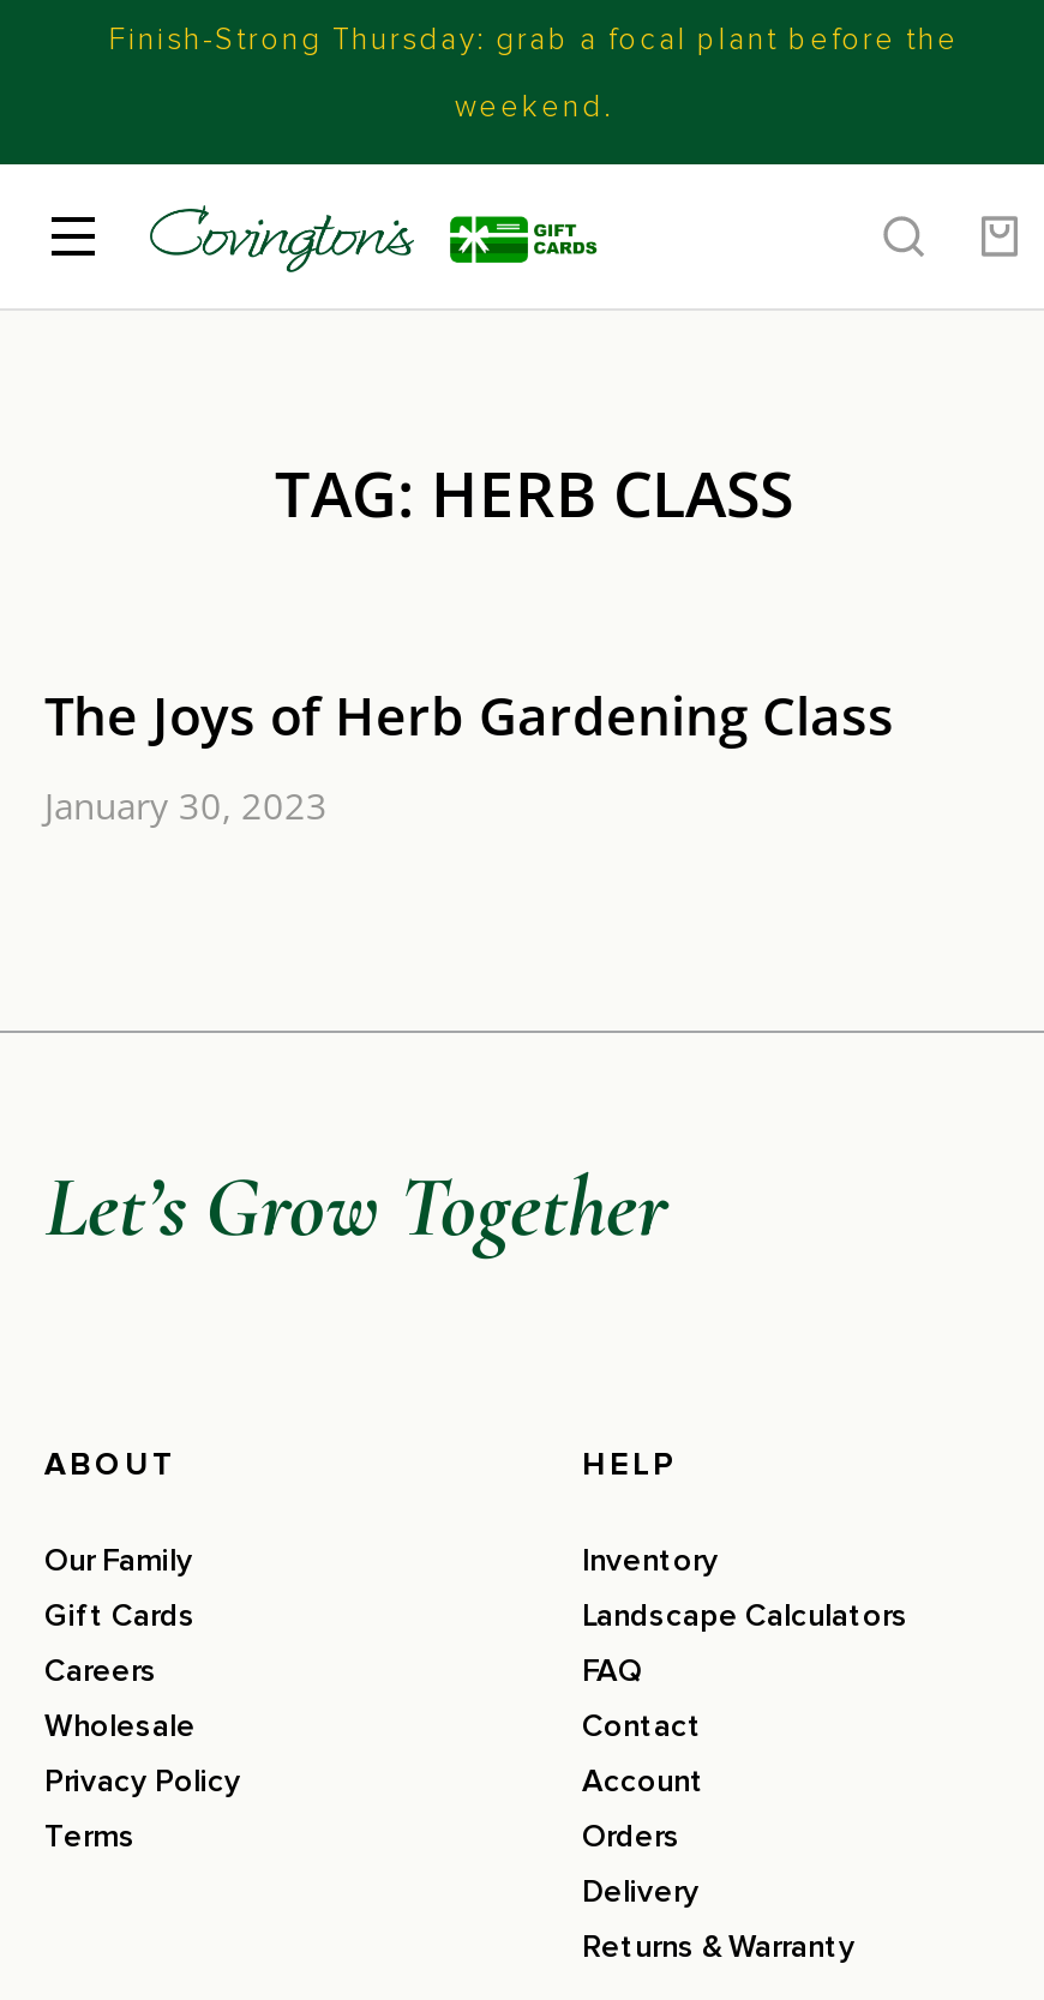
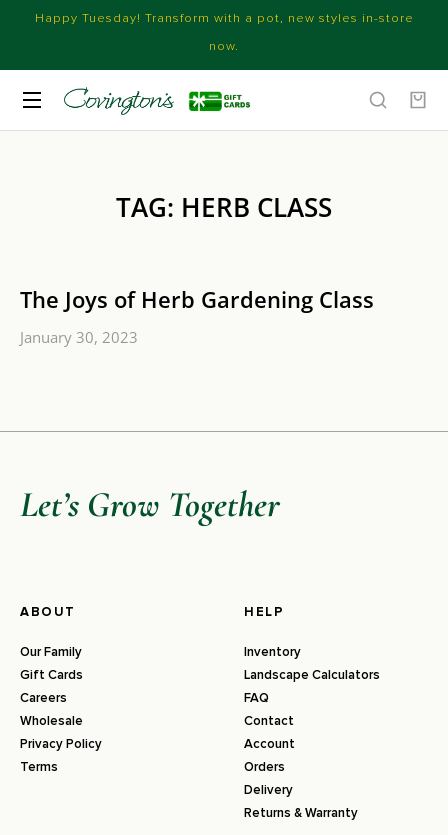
[109,20,959,59] Finish-Strong Thursday: grab a focal plant before the -> [34,10,413,26] Happy Tuesday! Transform with a pot, new styles in-store
[455,88,613,126] weekend. -> [209,38,239,54] now.

